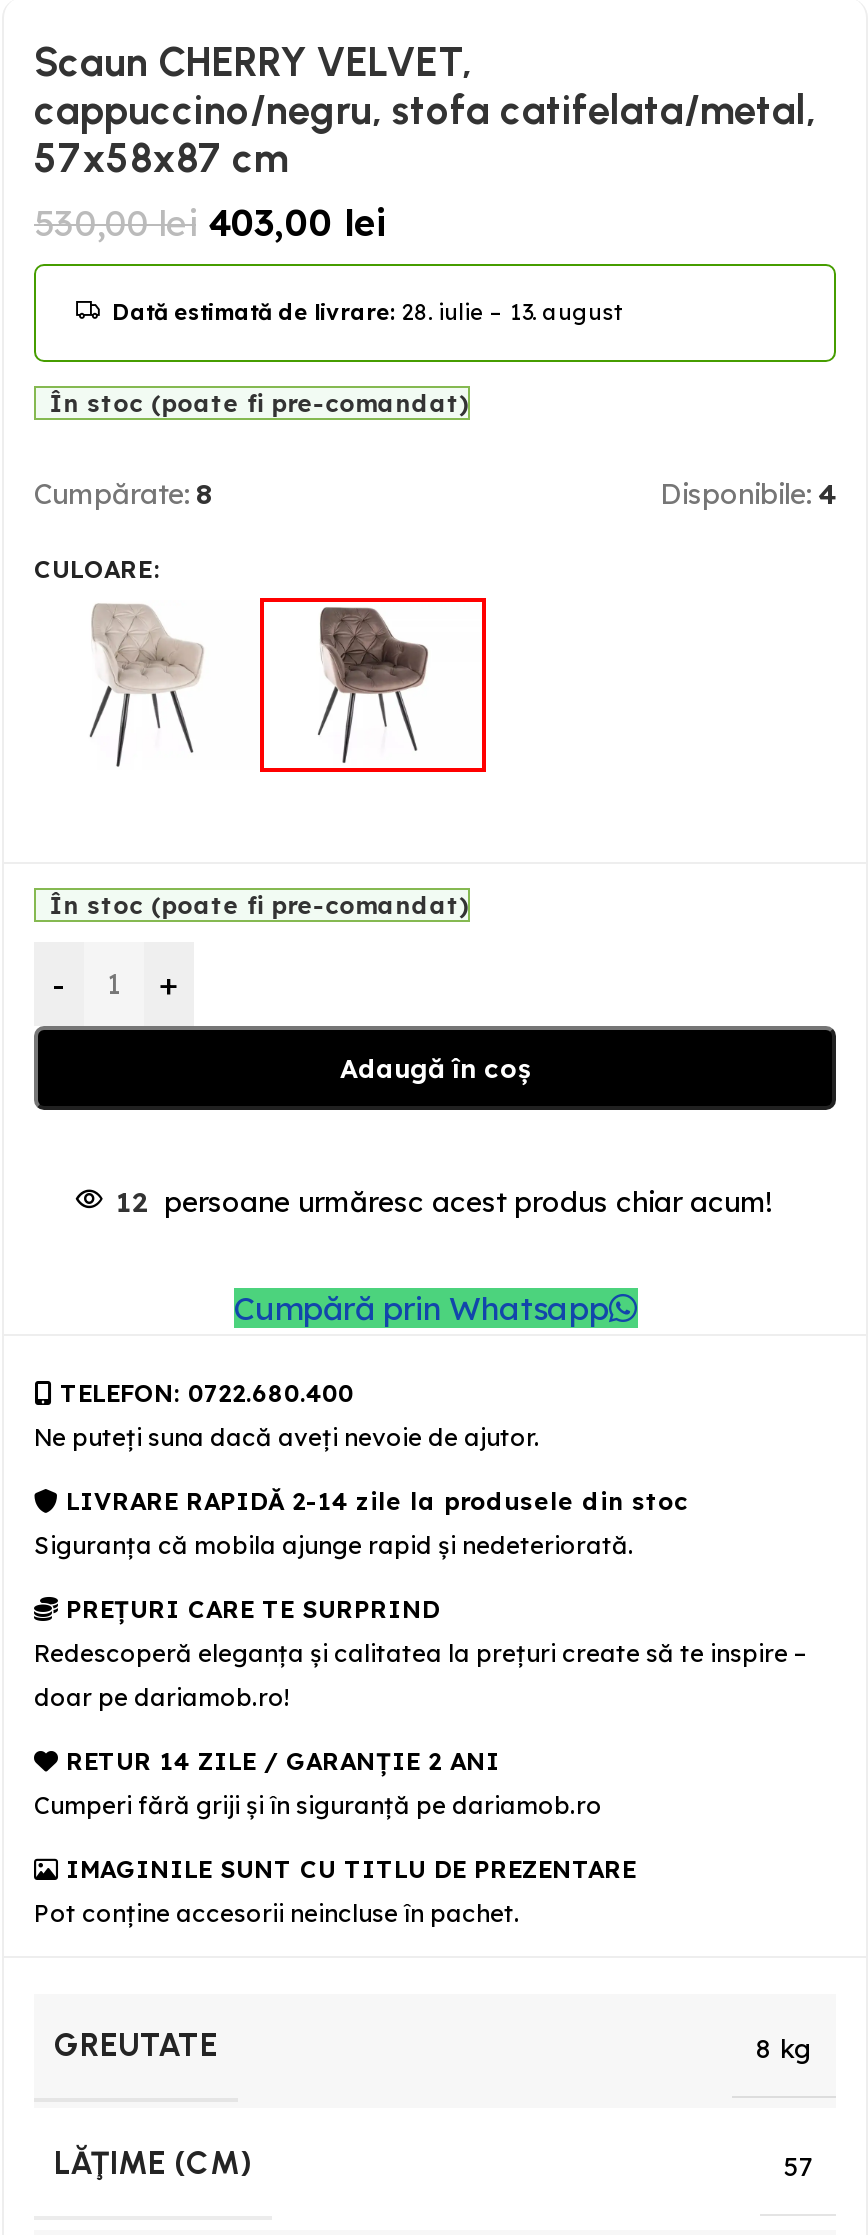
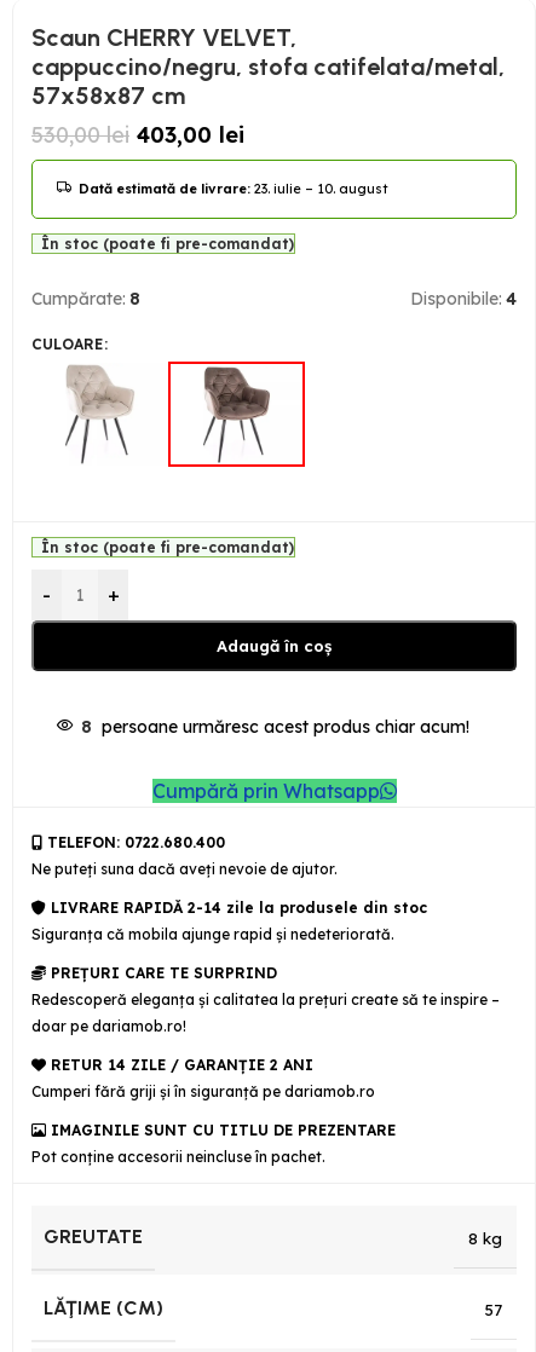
[112,298,624,326] Dată estimată de livrare: 28. iulie – 13. august -> [79,180,388,197] Dată estimată de livrare: 23. iulie – 10. august
[116,1184,772,1220] 12 persoane urmăresc acest produs chiar acum! -> [81,716,469,738] 8 persoane urmăresc acest produs chiar acum!

